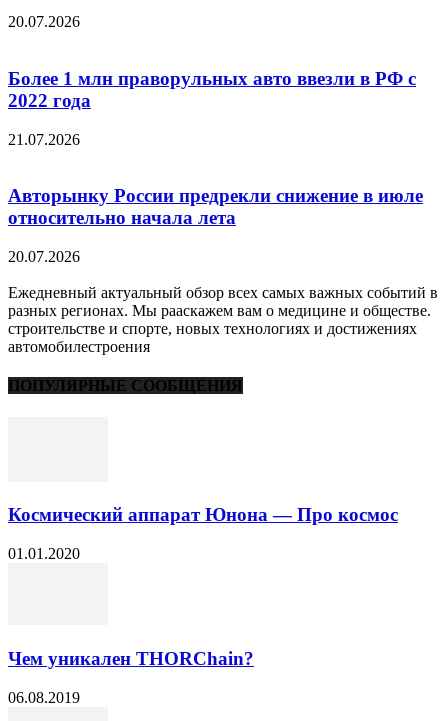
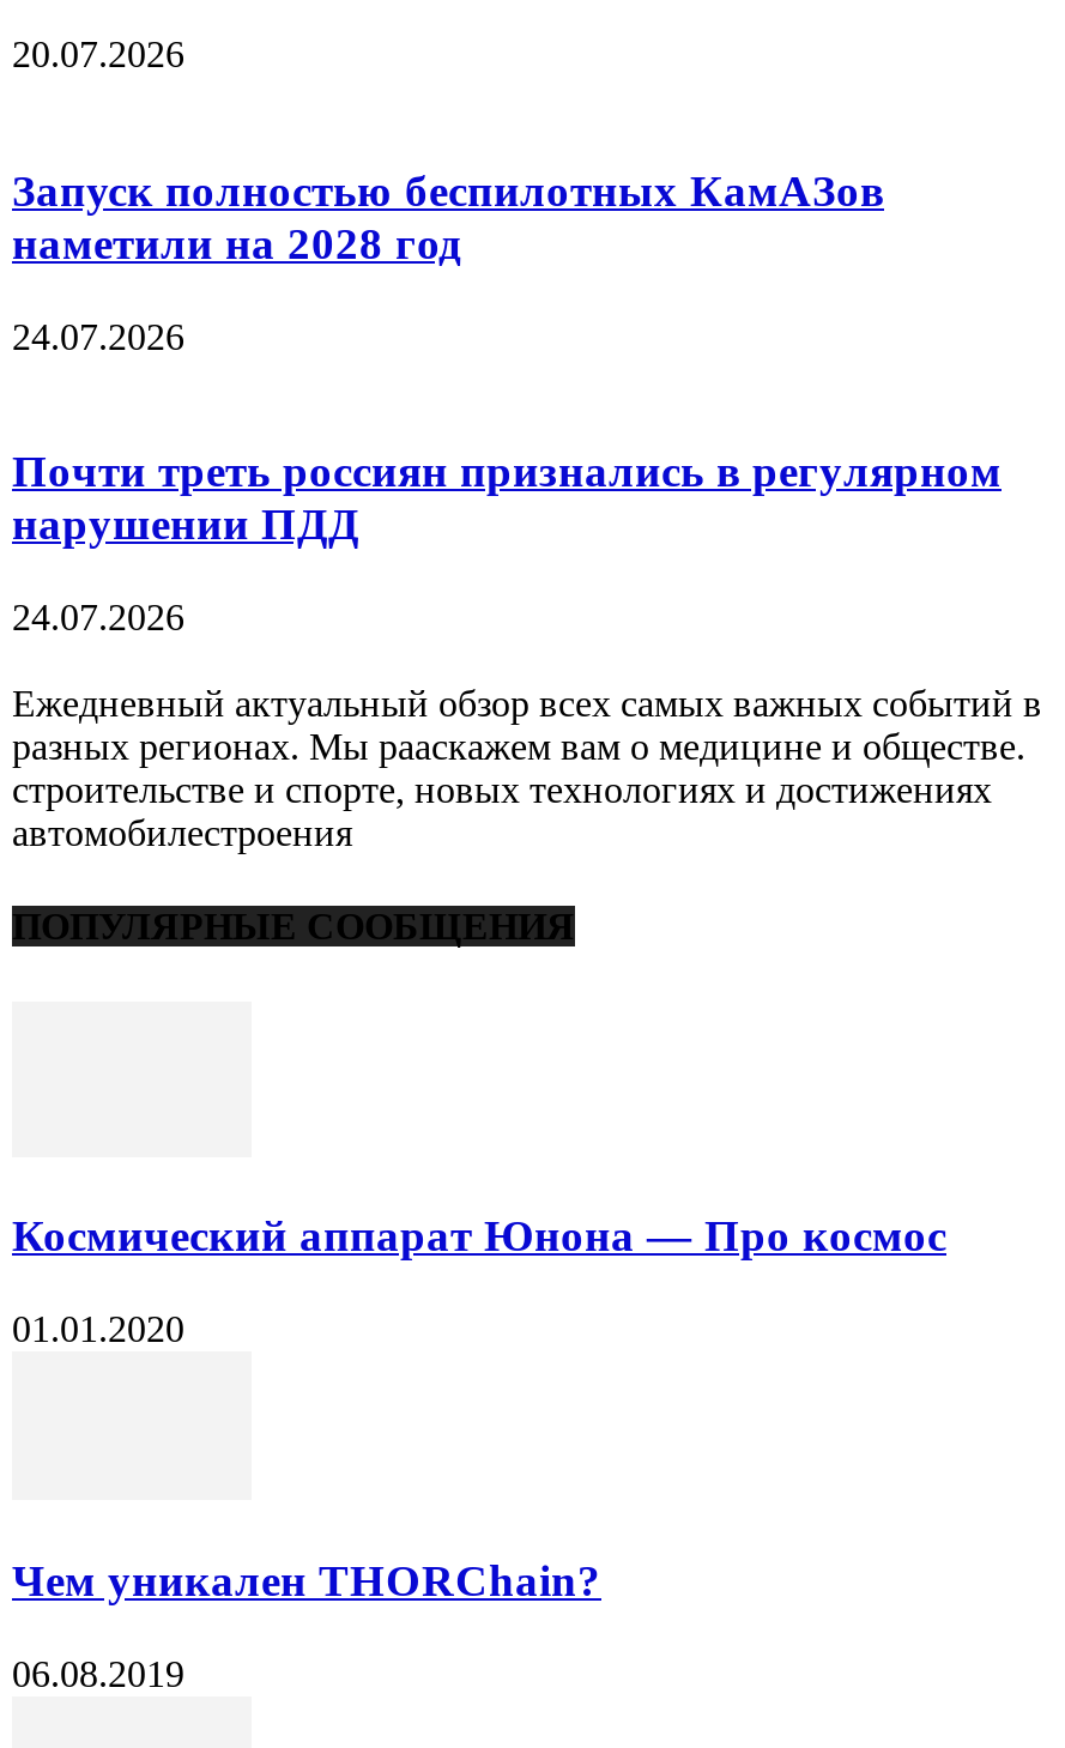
[8,68,416,111] Более 1 млн праворульных авто ввезли в РФ с | 2022 года -> [12,165,884,268] Запуск полностью беспилотных КамАЗов | наметили на 2028 год
[8,131,80,148] 21.07.2026 -> [12,316,184,356] 24.07.2026
[8,185,423,228] Авторынку России предрекли снижение в июле | относительно начала лета -> [12,447,1002,550] Почти треть россиян признались в регулярном | нарушении ПДД
[8,248,80,265] 20.07.2026 -> [12,597,184,638] 24.07.2026

